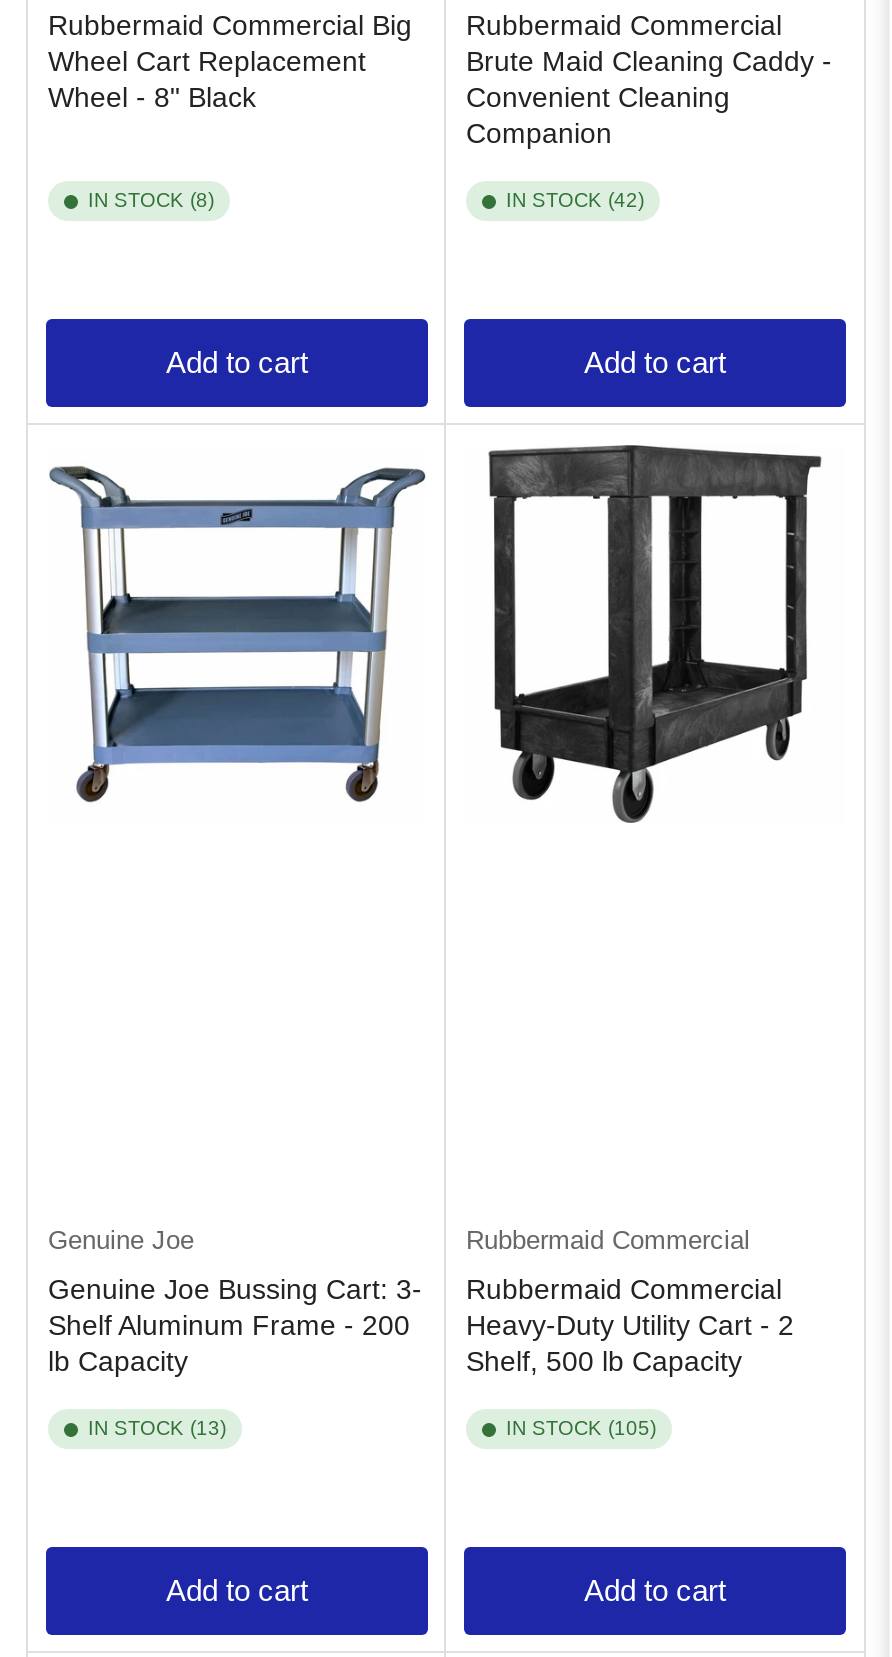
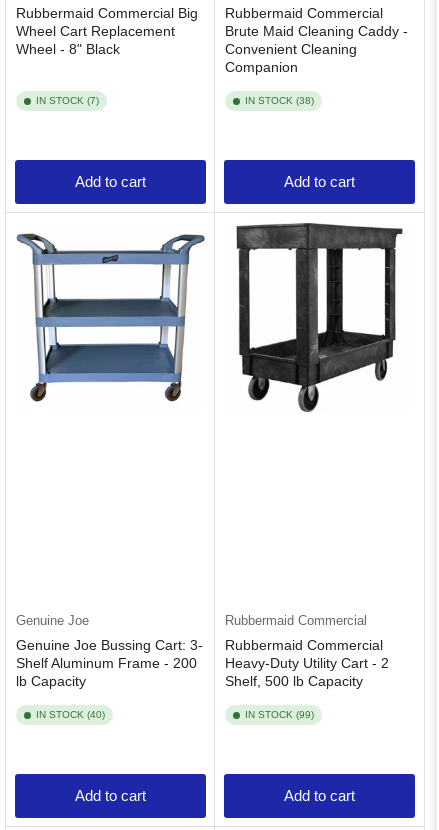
[88,189,214,211] IN STOCK (8) -> [36,95,99,106] IN STOCK (7)
[506,189,644,211] IN STOCK (42) -> [245,95,314,106] IN STOCK (38)
[88,1417,226,1439] IN STOCK (13) -> [36,709,105,720] IN STOCK (40)
[506,1417,656,1439] IN STOCK (105) -> [245,709,314,720] IN STOCK (99)

